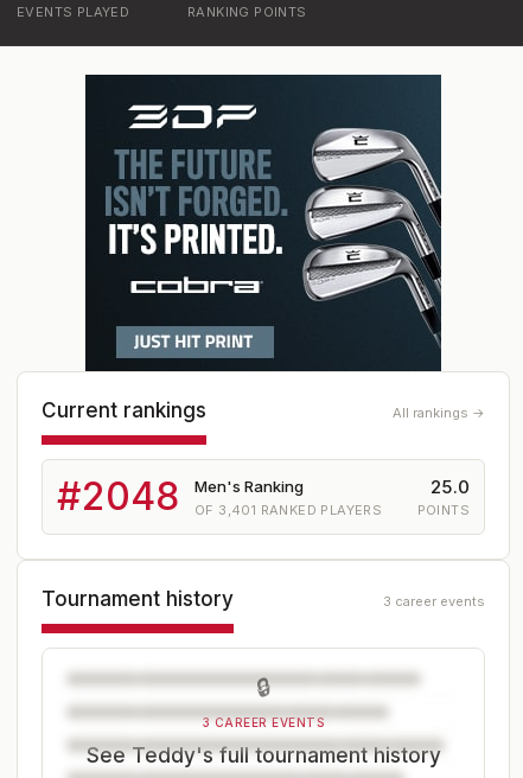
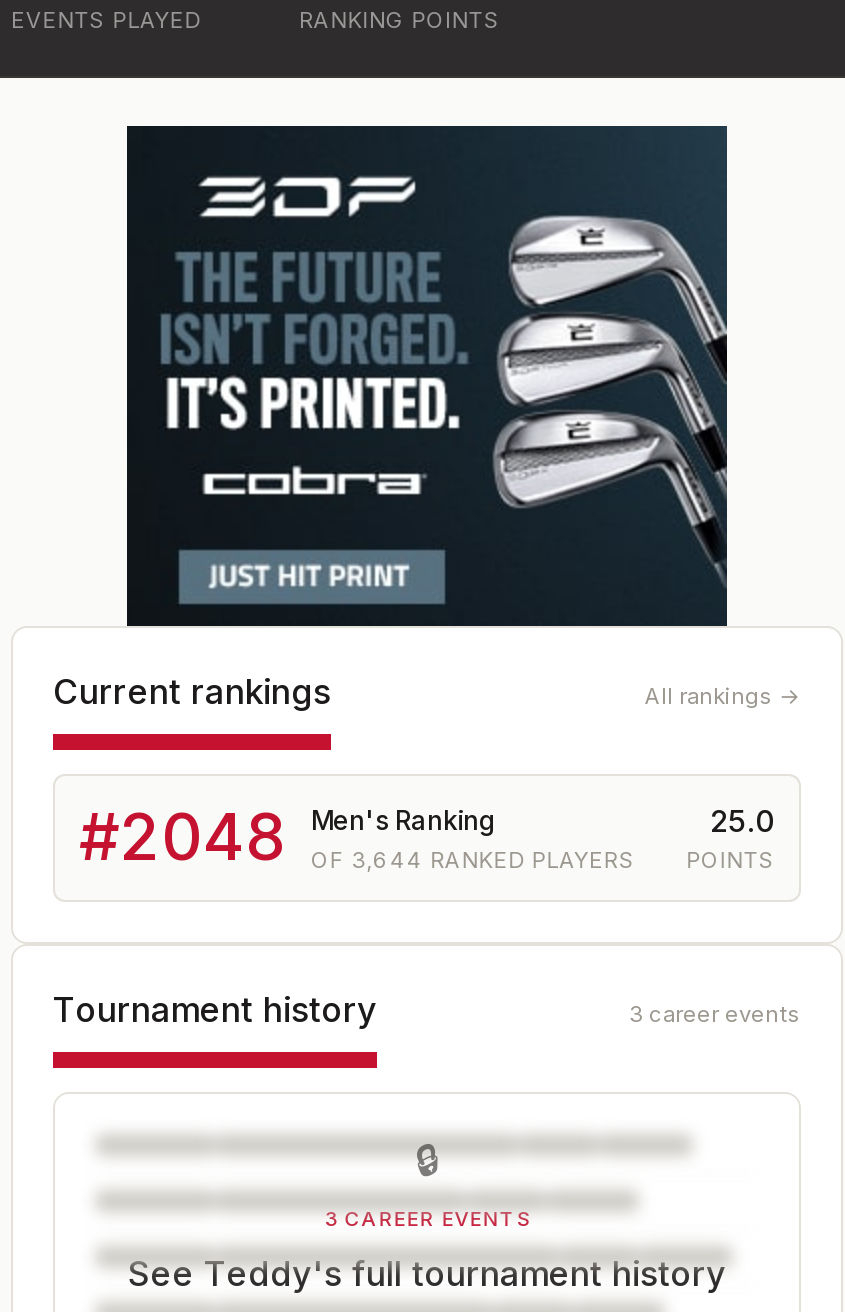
[194,501,382,518] OF 3,401 RANKED PLAYERS -> [311,845,635,873] OF 3,644 RANKED PLAYERS

